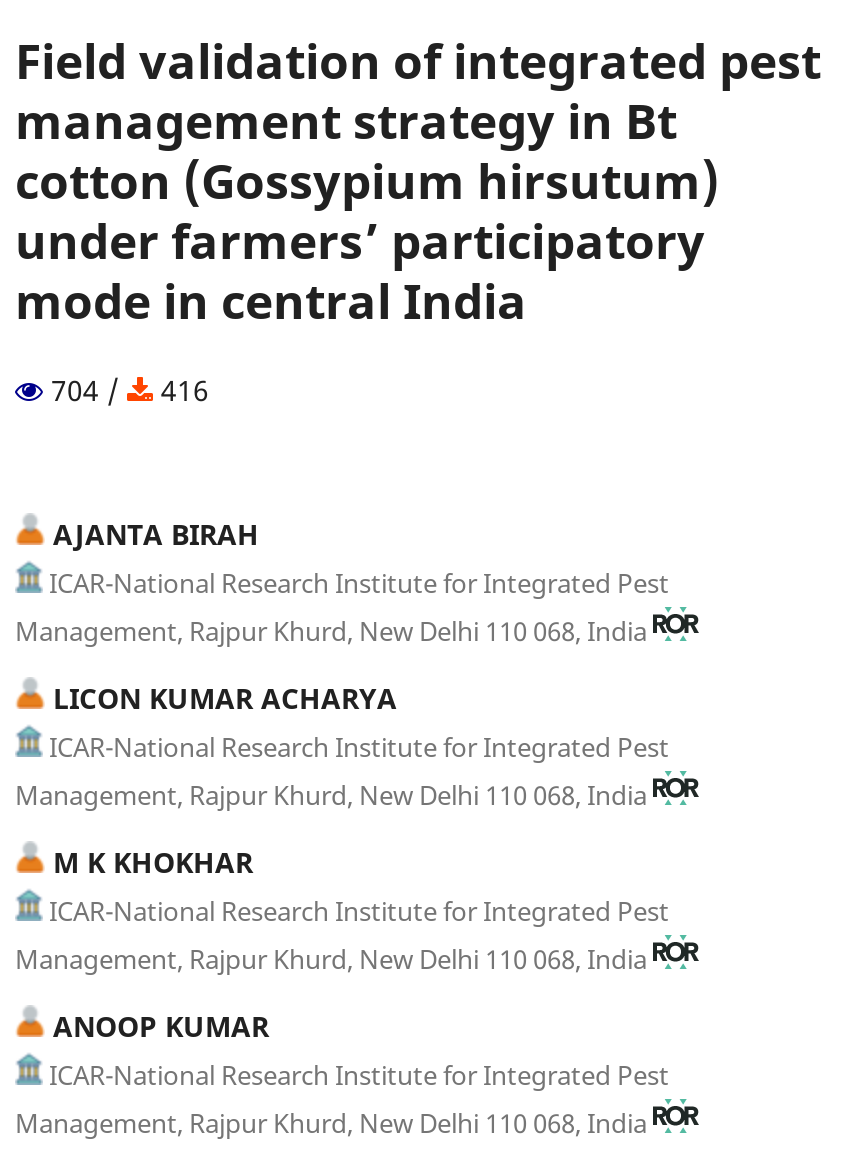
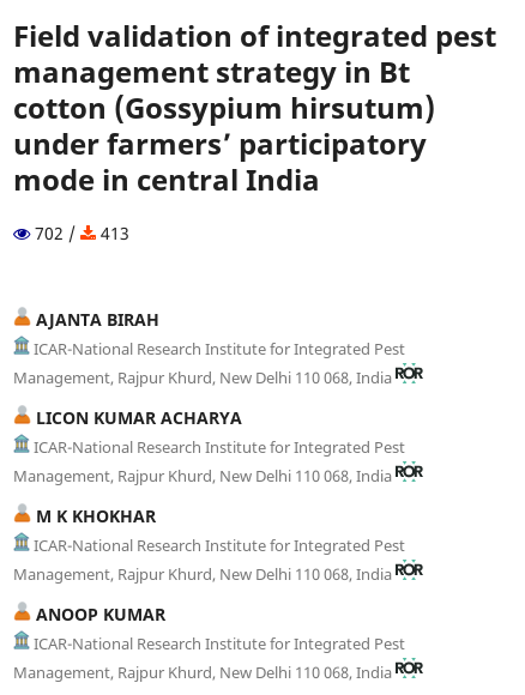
[43,371,127,409] 704 / -> [30,222,80,244] 702 /
[153,371,209,409] 416 -> [96,222,129,244] 413

